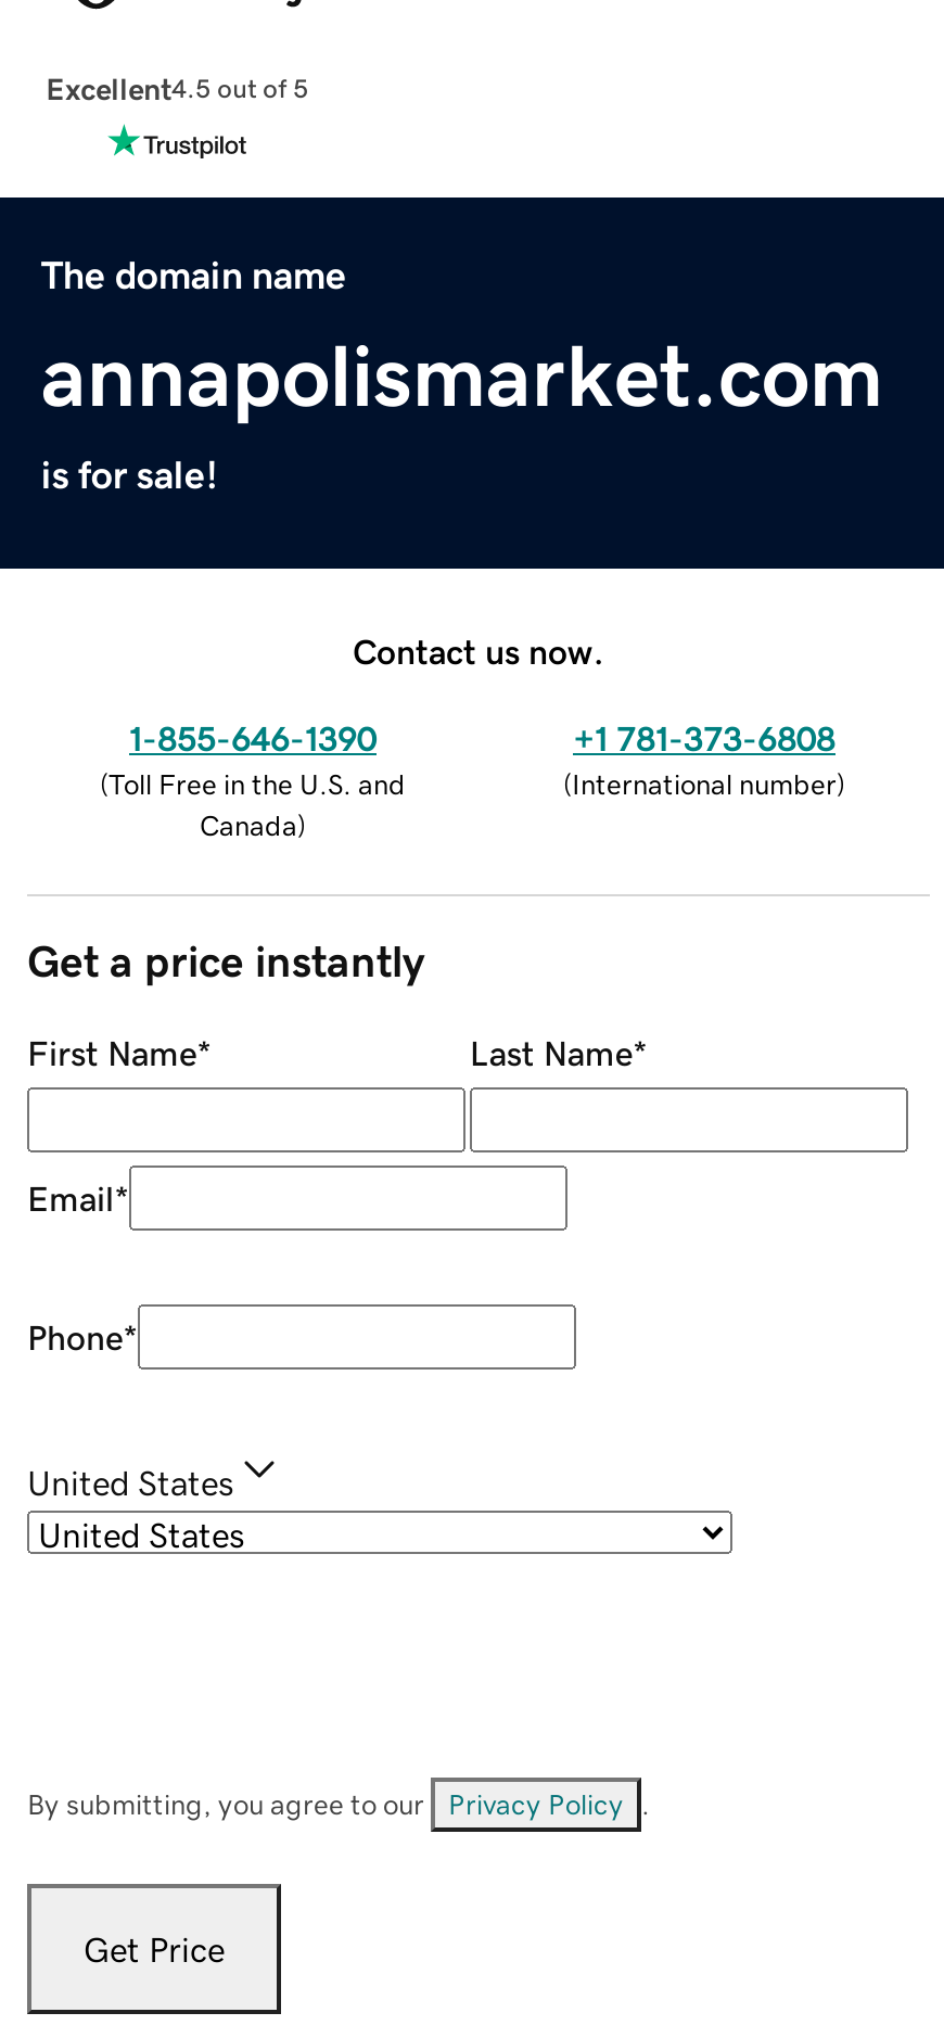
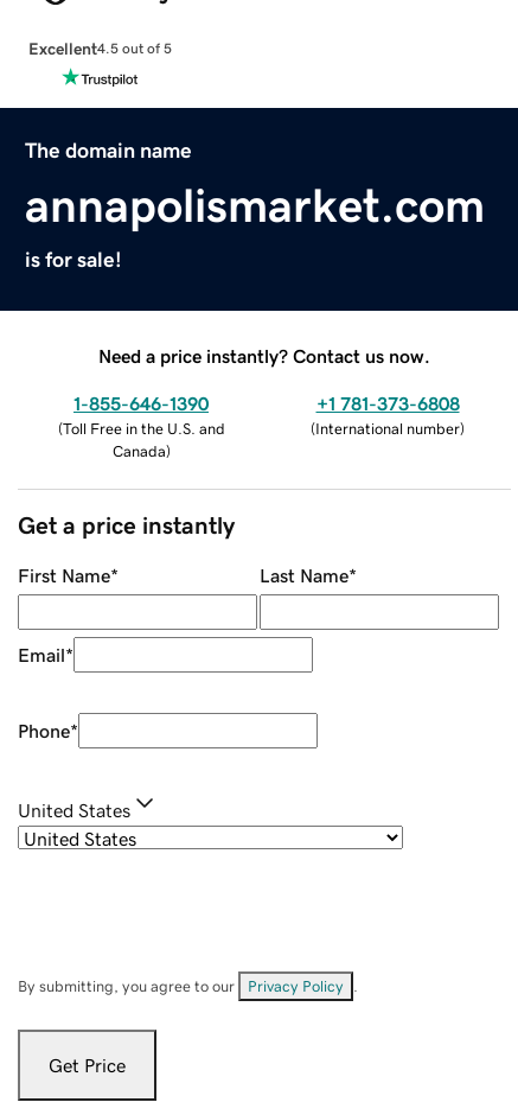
[353,633,604,668] Contact us now. -> [98,346,430,365] Need a price instantly? Contact us now.

